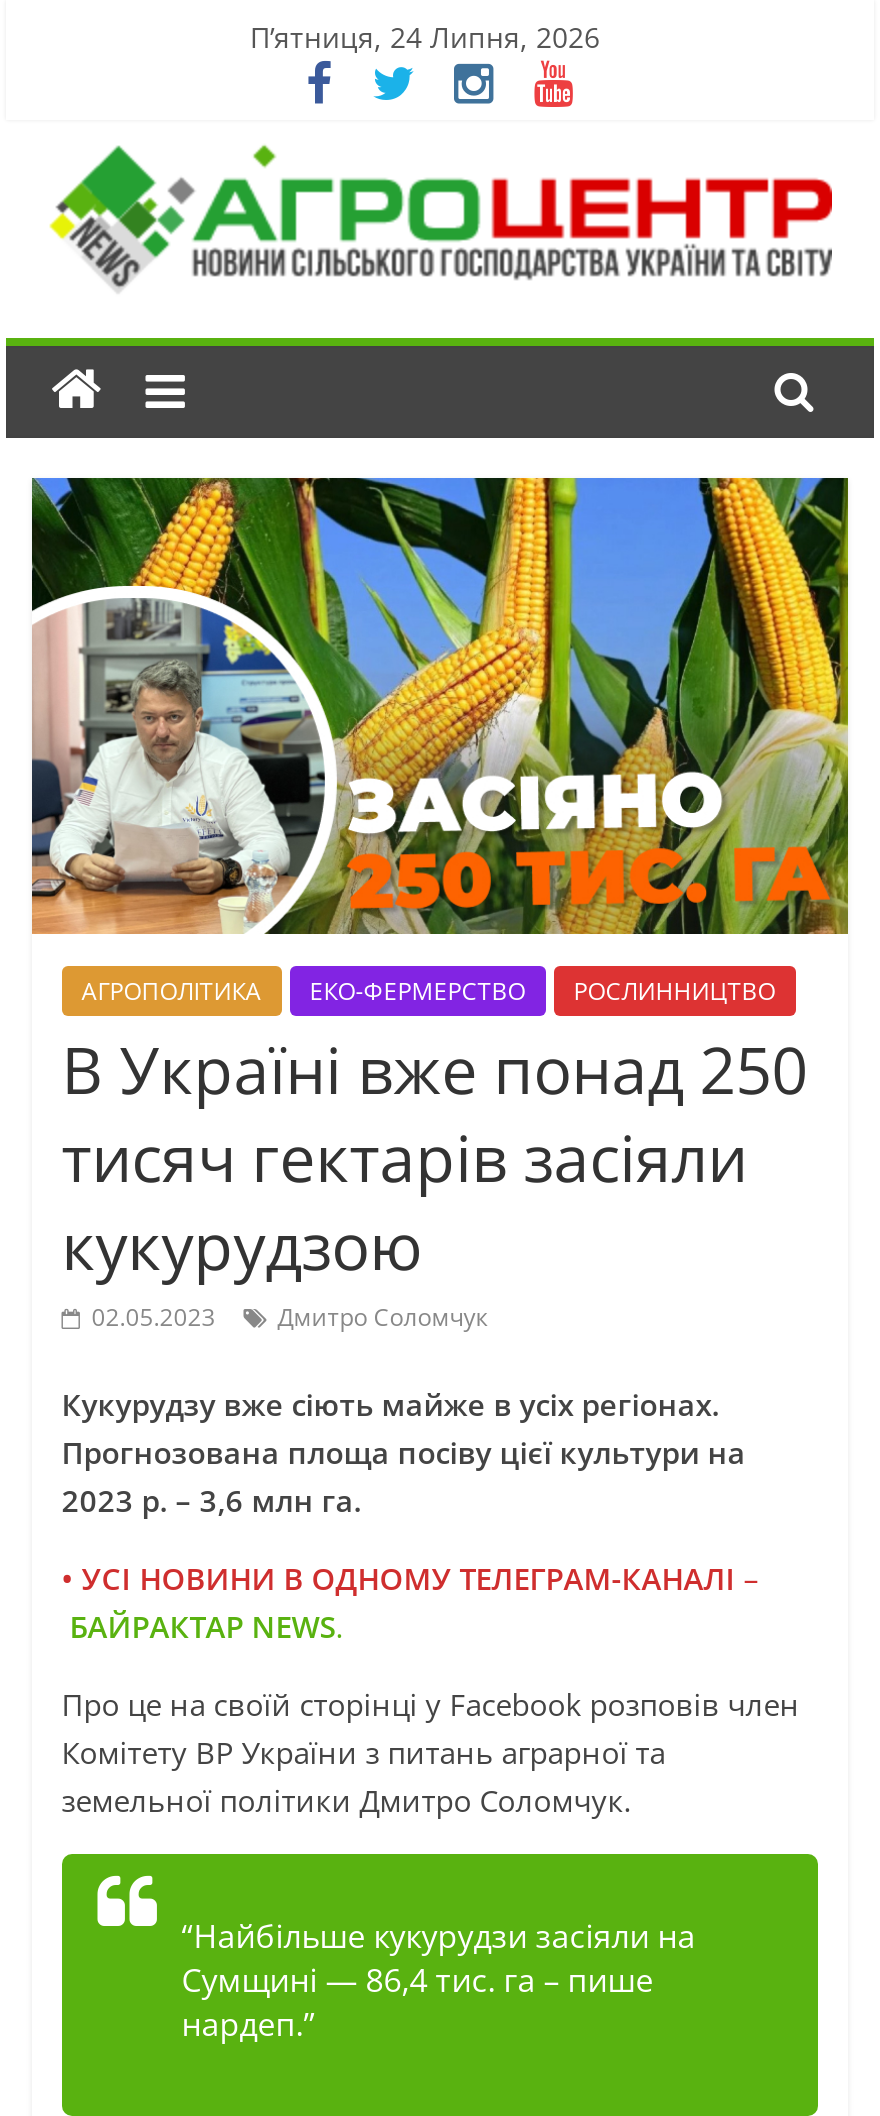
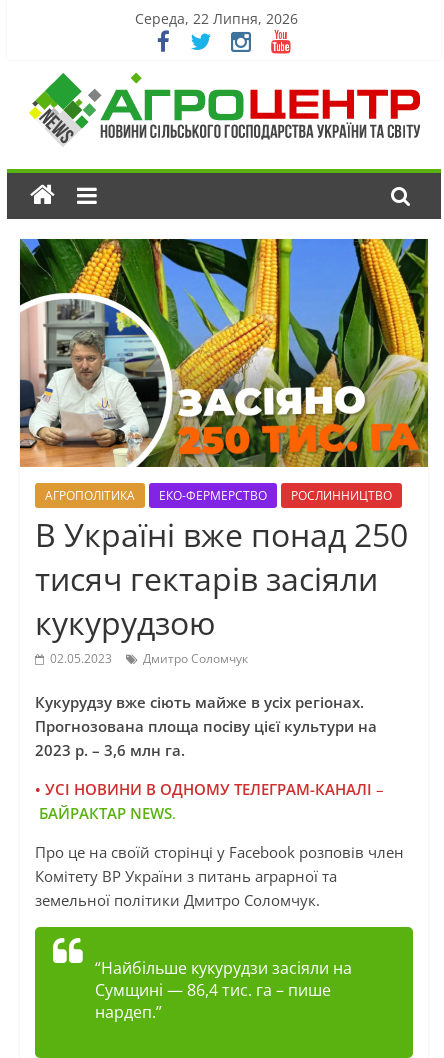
[250,18,600,56] П’ятниця, 24 Липня, 2026 -> [135,9,298,28] Середа, 22 Липня, 2026

